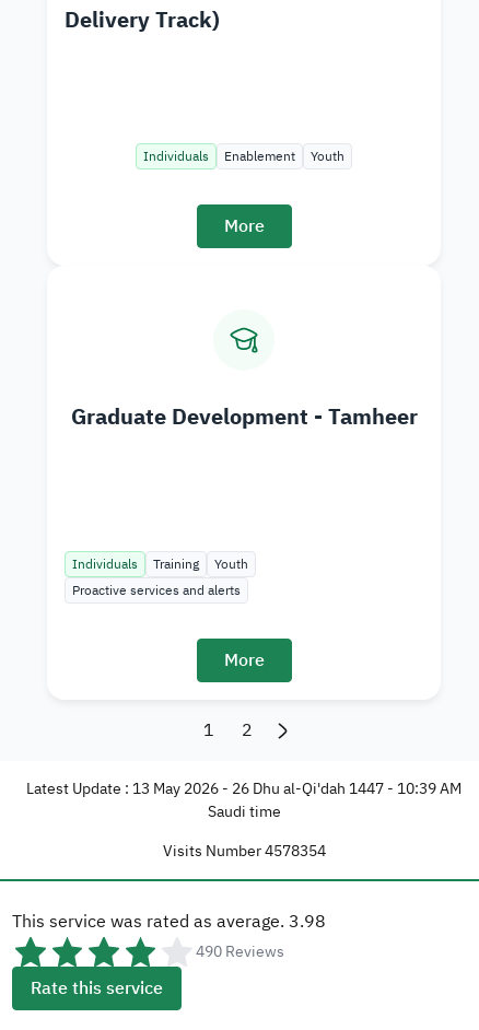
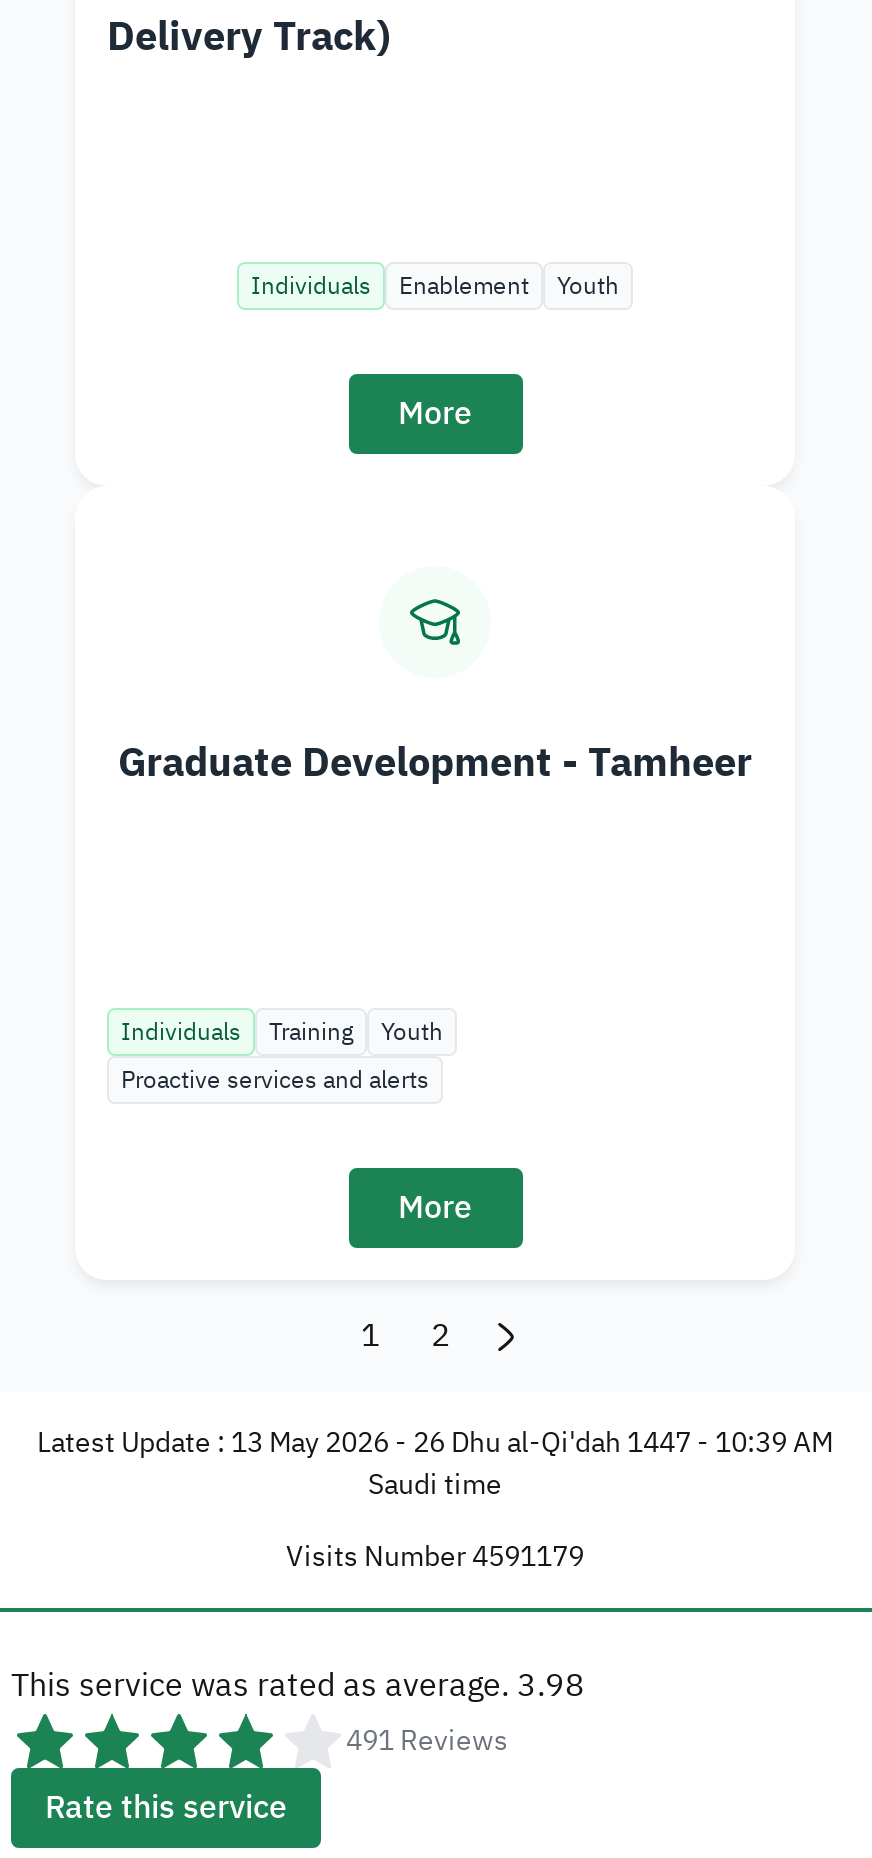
[162,840,325,863] Visits Number 4578354 -> [286,1537,584,1579] Visits Number 4591179
[195,941,284,964] 490 Reviews -> [346,1720,508,1762] 491 Reviews

